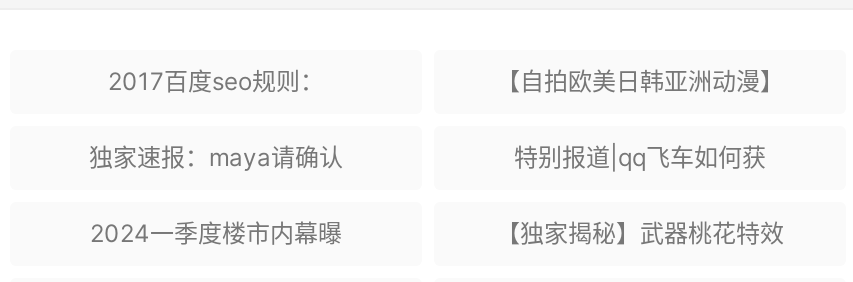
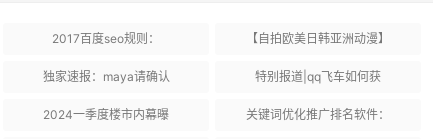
[496,218,784,248] 【独家揭秘】武器桃花特效 -> [246,107,390,122] 关键词优化推广排名软件：

